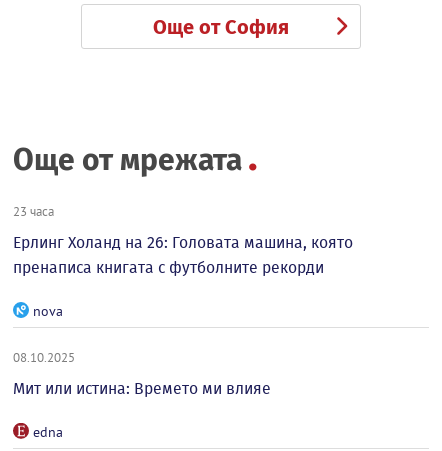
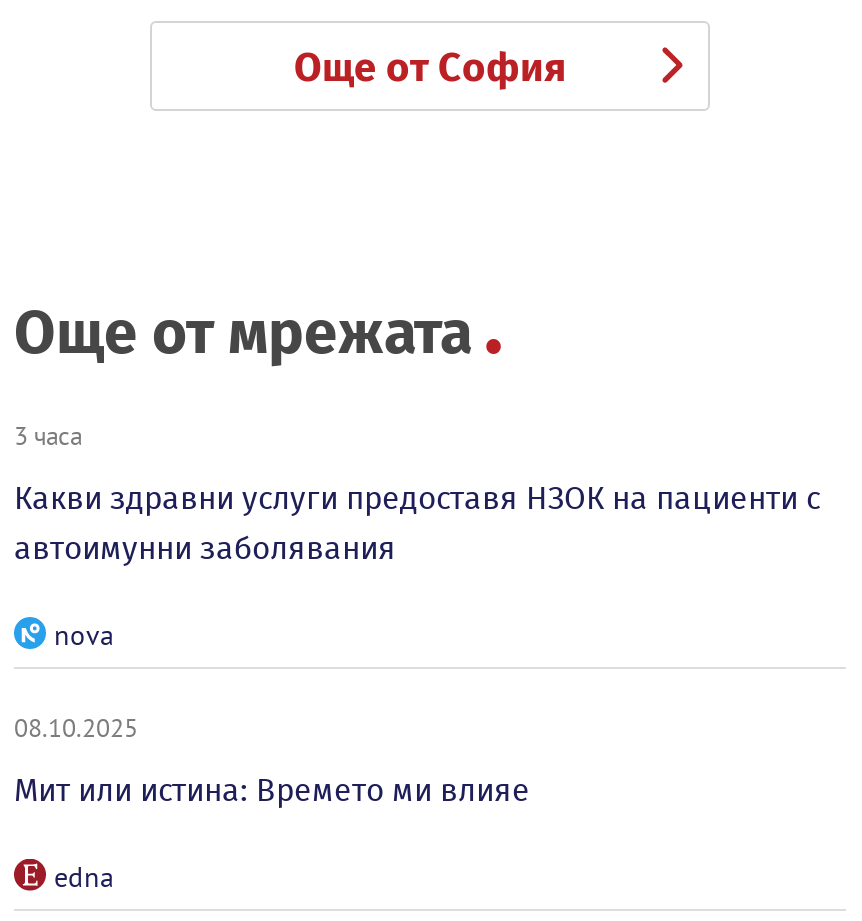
[13,203,54,219] 23 часа -> [14,419,82,451] 3 часа
[13,233,353,277] Ерлинг Холанд на 26: Головата машина, която | пренаписа книгата с футболните рекорди -> [14,479,820,567] Какви здравни услуги предоставя НЗОК на пациенти с | автоимунни заболявания

